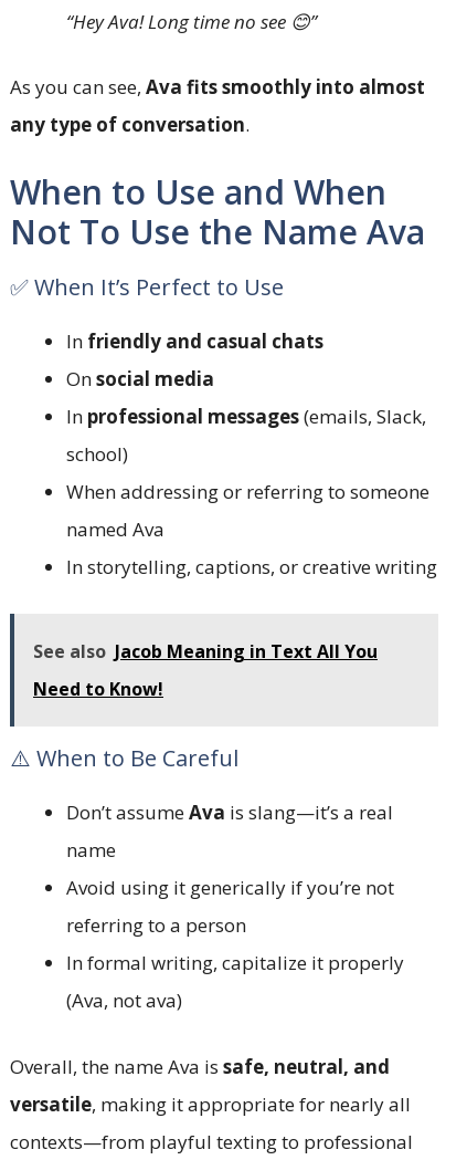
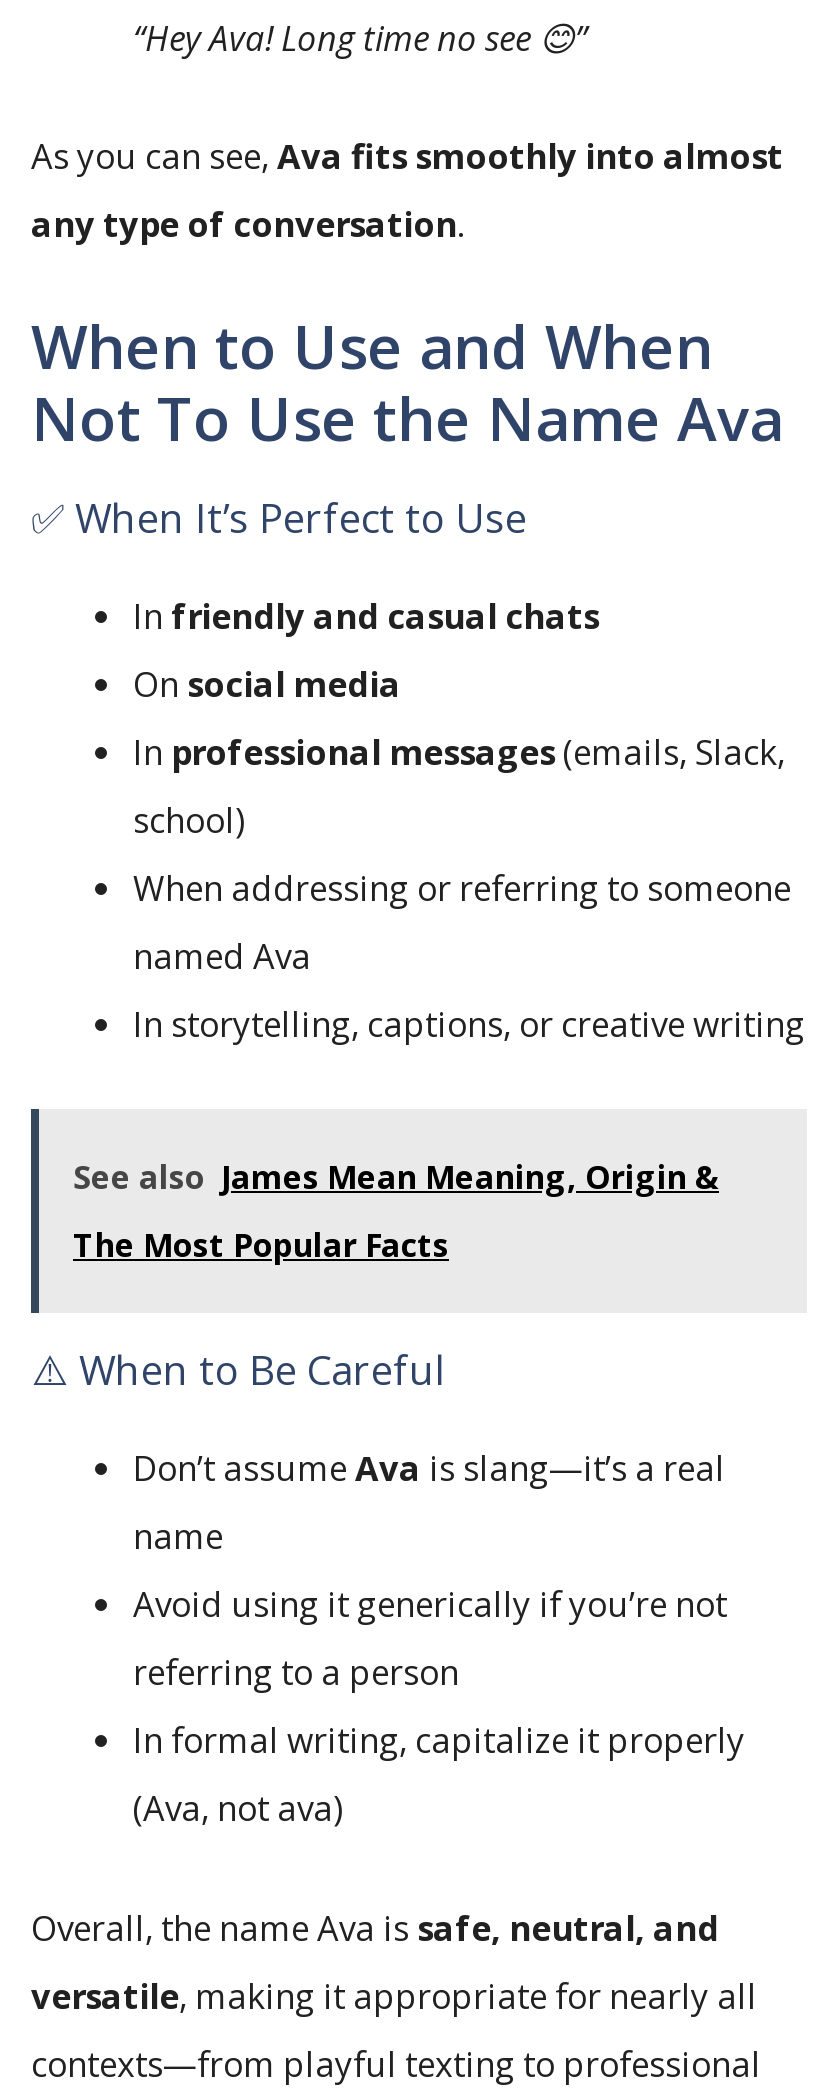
[33,639,378,663] See also Jacob Meaning in Text All You -> [73,1155,719,1199] See also James Mean Meaning, Origin &
[33,677,163,701] Need to Know! -> [73,1223,449,1267] The Most Popular Facts

